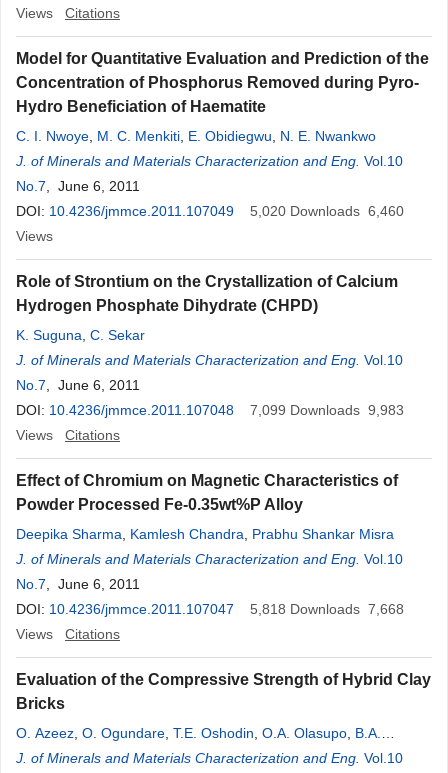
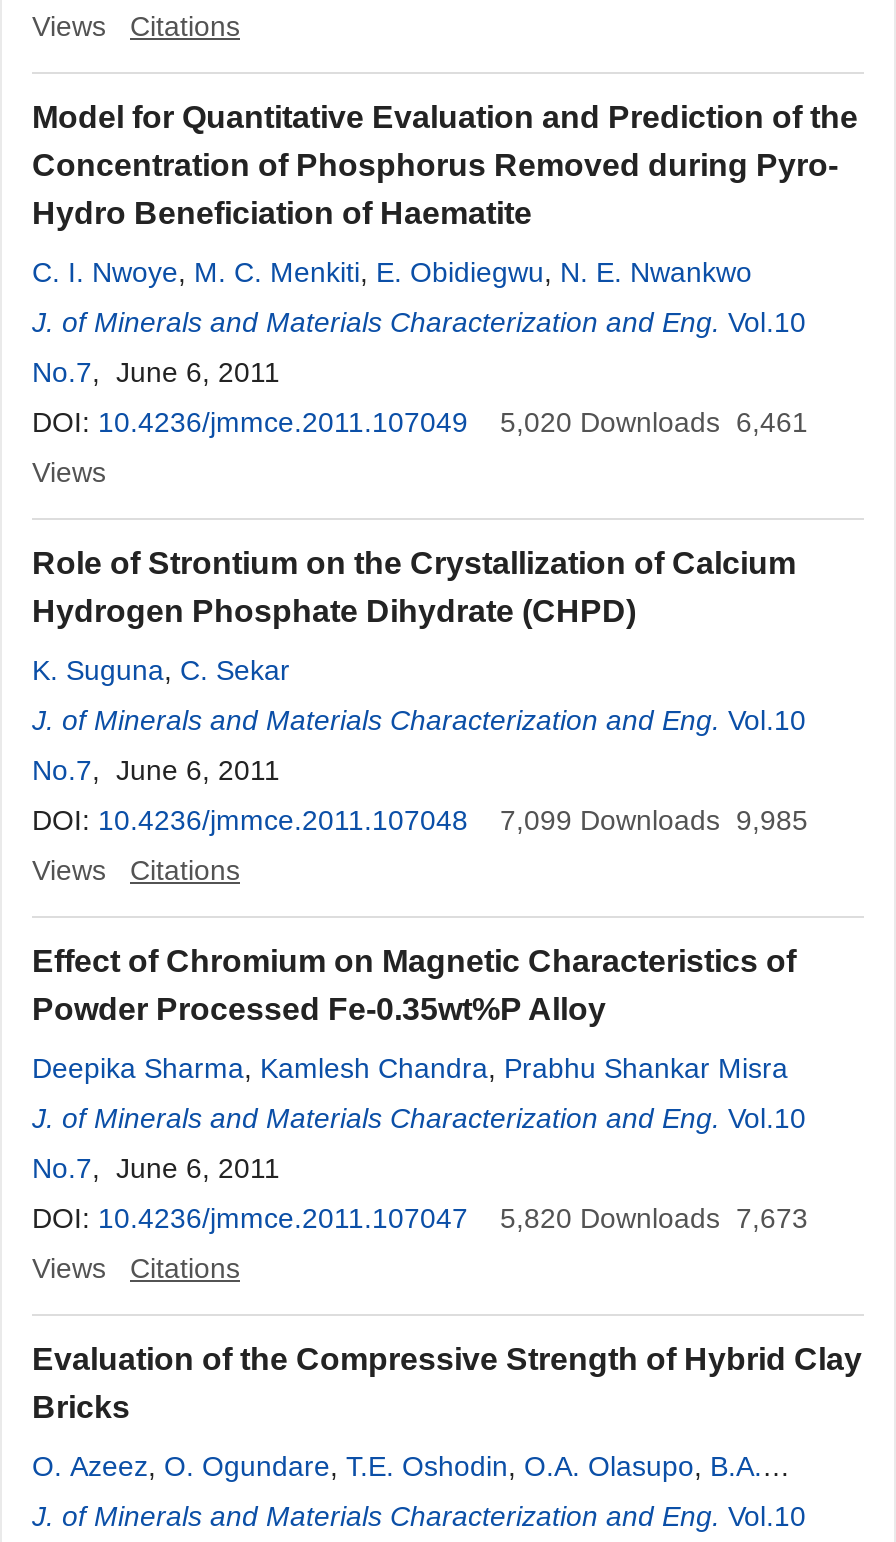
[16,203,404,219] DOI: 10.4236/jmmce.2011.107049 5,020 Downloads 6,460 -> [32,406,808,438] DOI: 10.4236/jmmce.2011.107049 5,020 Downloads 6,461
[16,402,404,418] DOI: 10.4236/jmmce.2011.107048 7,099 Downloads 9,983 -> [32,804,808,836] DOI: 10.4236/jmmce.2011.107048 7,099 Downloads 9,985
[16,601,404,617] DOI: 10.4236/jmmce.2011.107047 5,818 Downloads 7,668 -> [32,1202,808,1234] DOI: 10.4236/jmmce.2011.107047 5,820 Downloads 7,673

